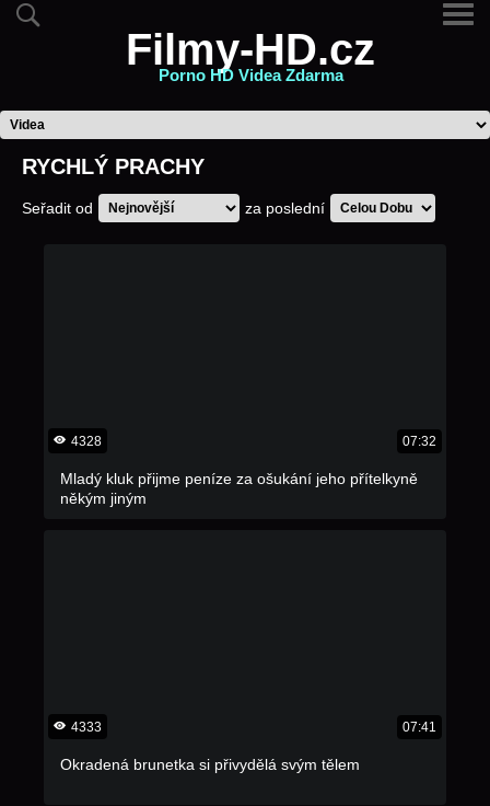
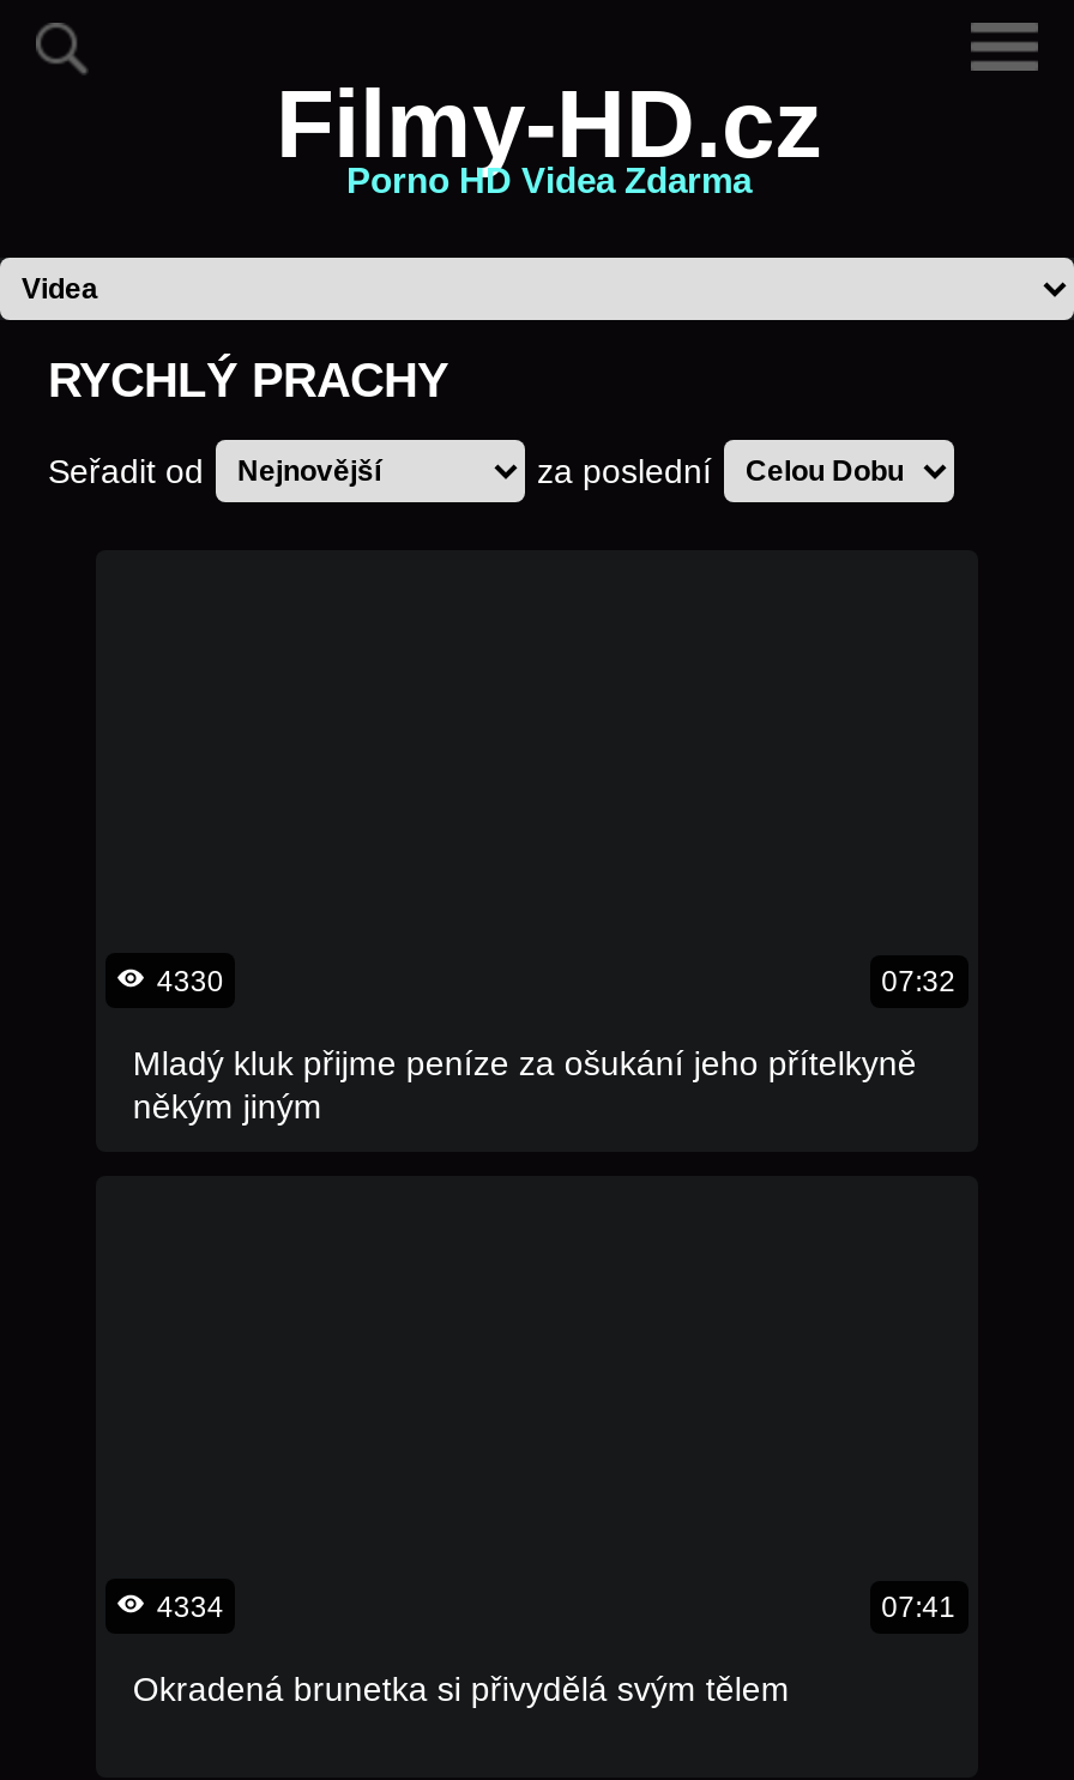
[72,434,102,449] 4328 -> [157,965,224,998] 4330
[72,719,102,735] 4333 -> [157,1591,224,1624] 4334

